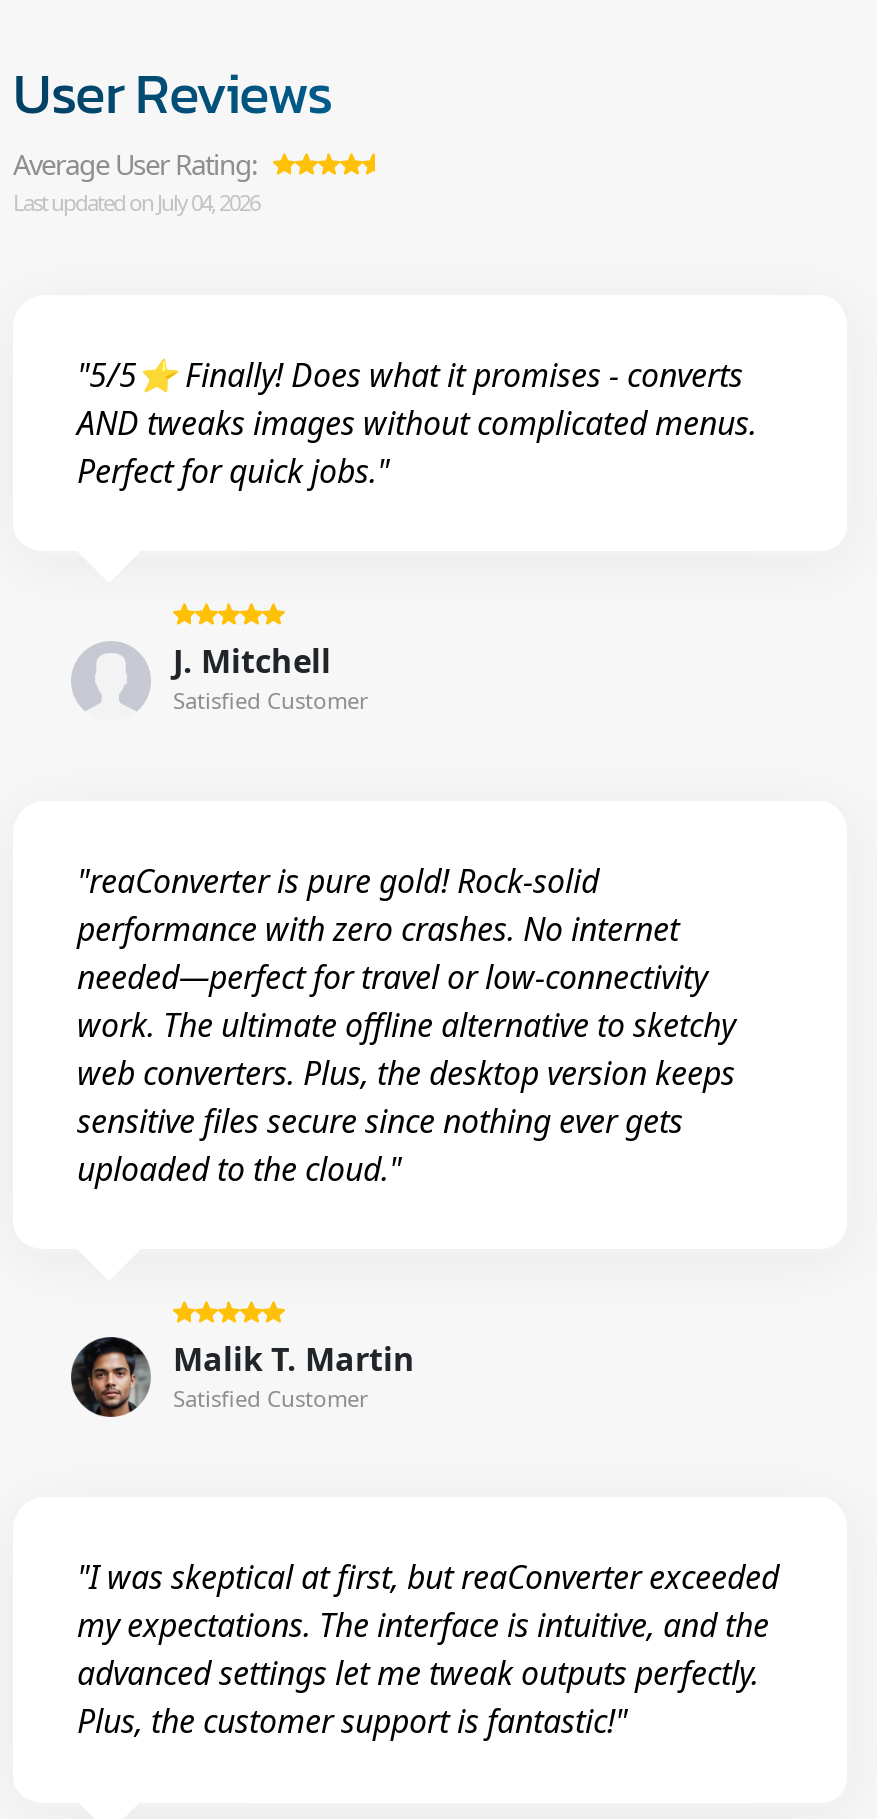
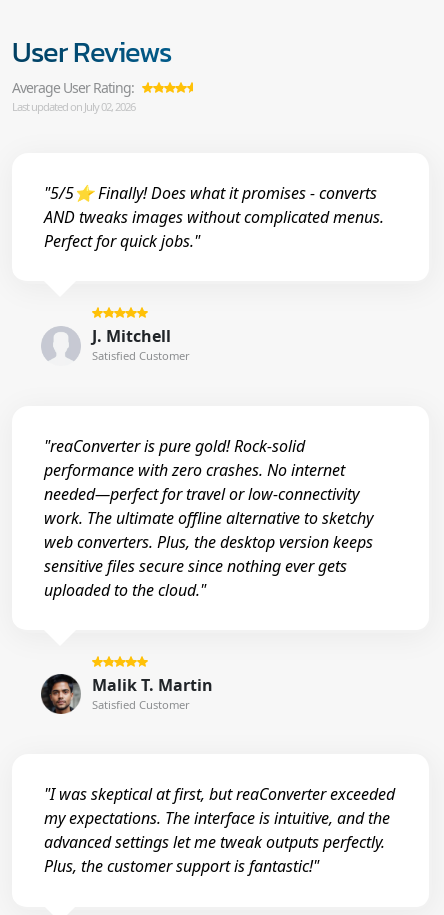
[13,187,259,217] Last updated on July 04, 2026 -> [12,99,135,114] Last updated on July 02, 2026

